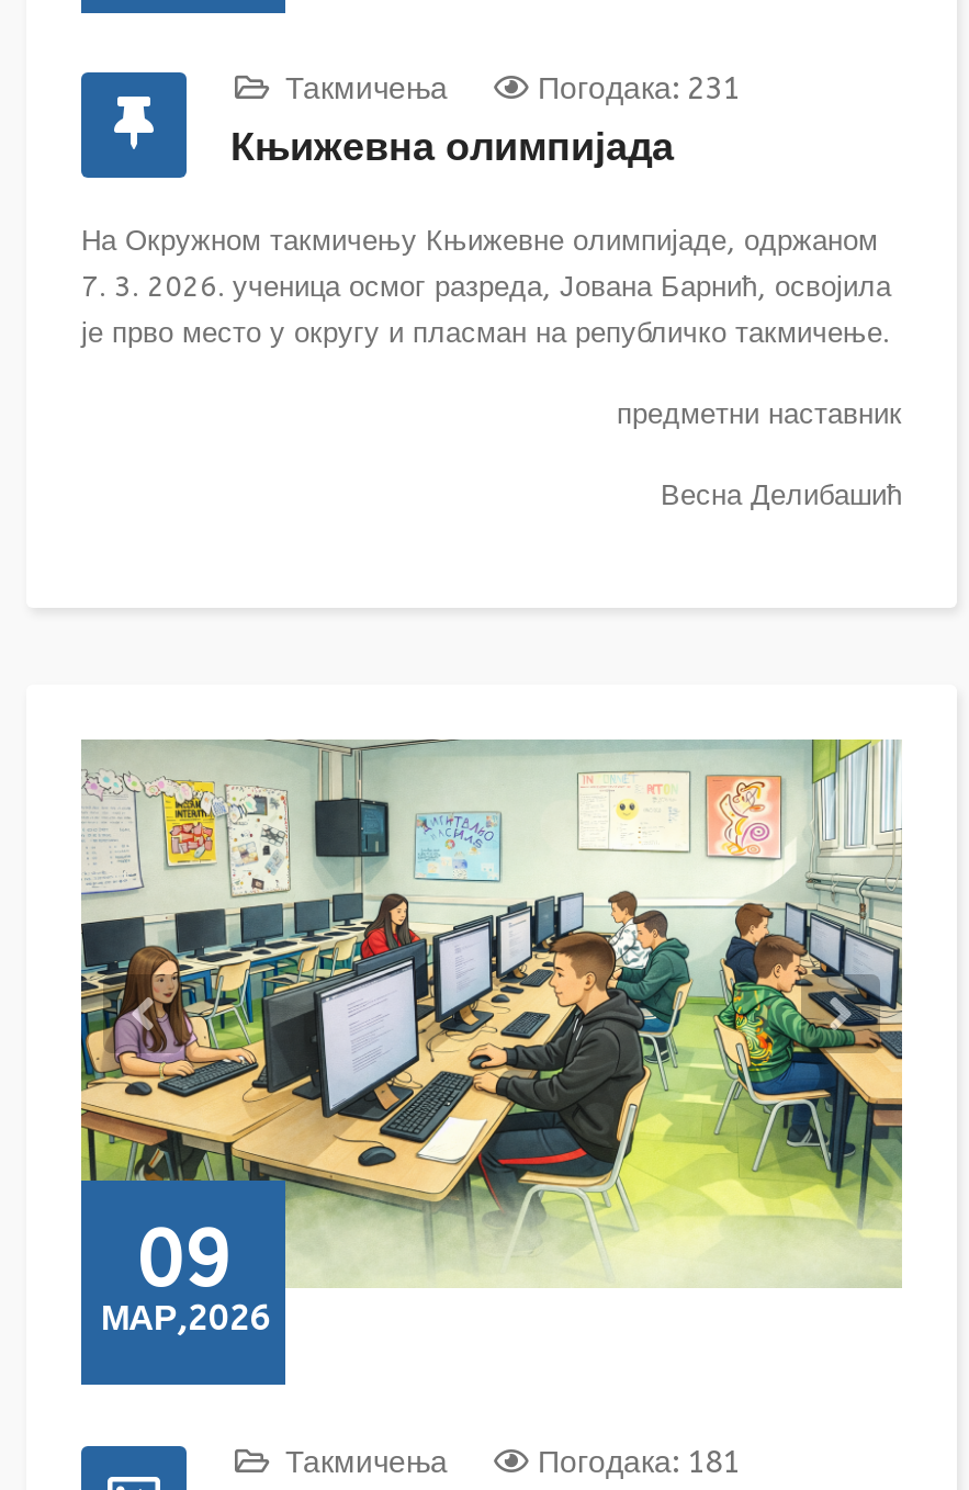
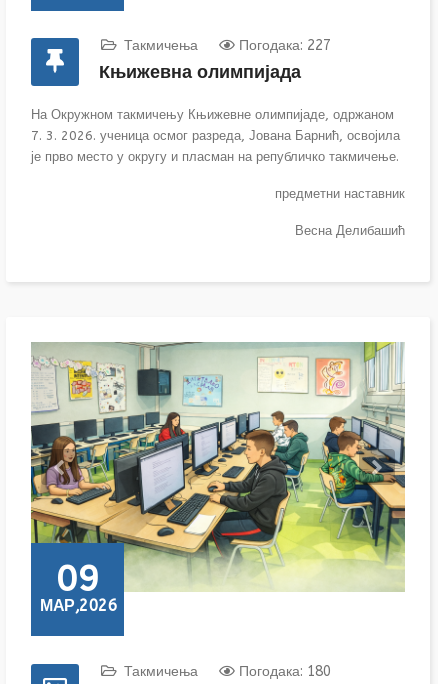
[538,71,740,108] Погодака: 231 -> [239,37,331,54] Погодака: 227
[538,1443,740,1481] Погодака: 181 -> [239,663,331,680] Погодака: 180

